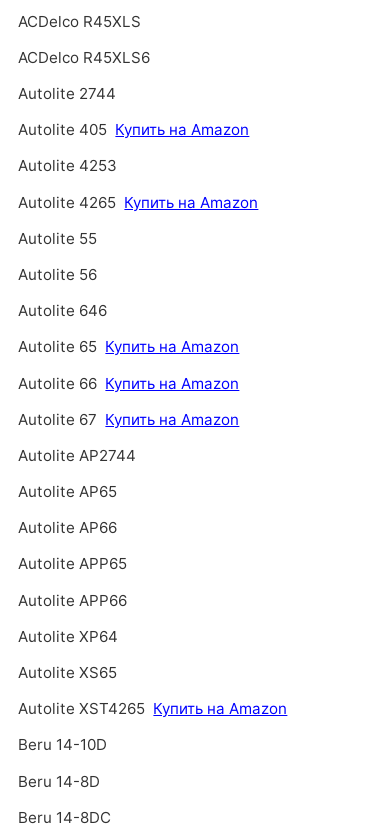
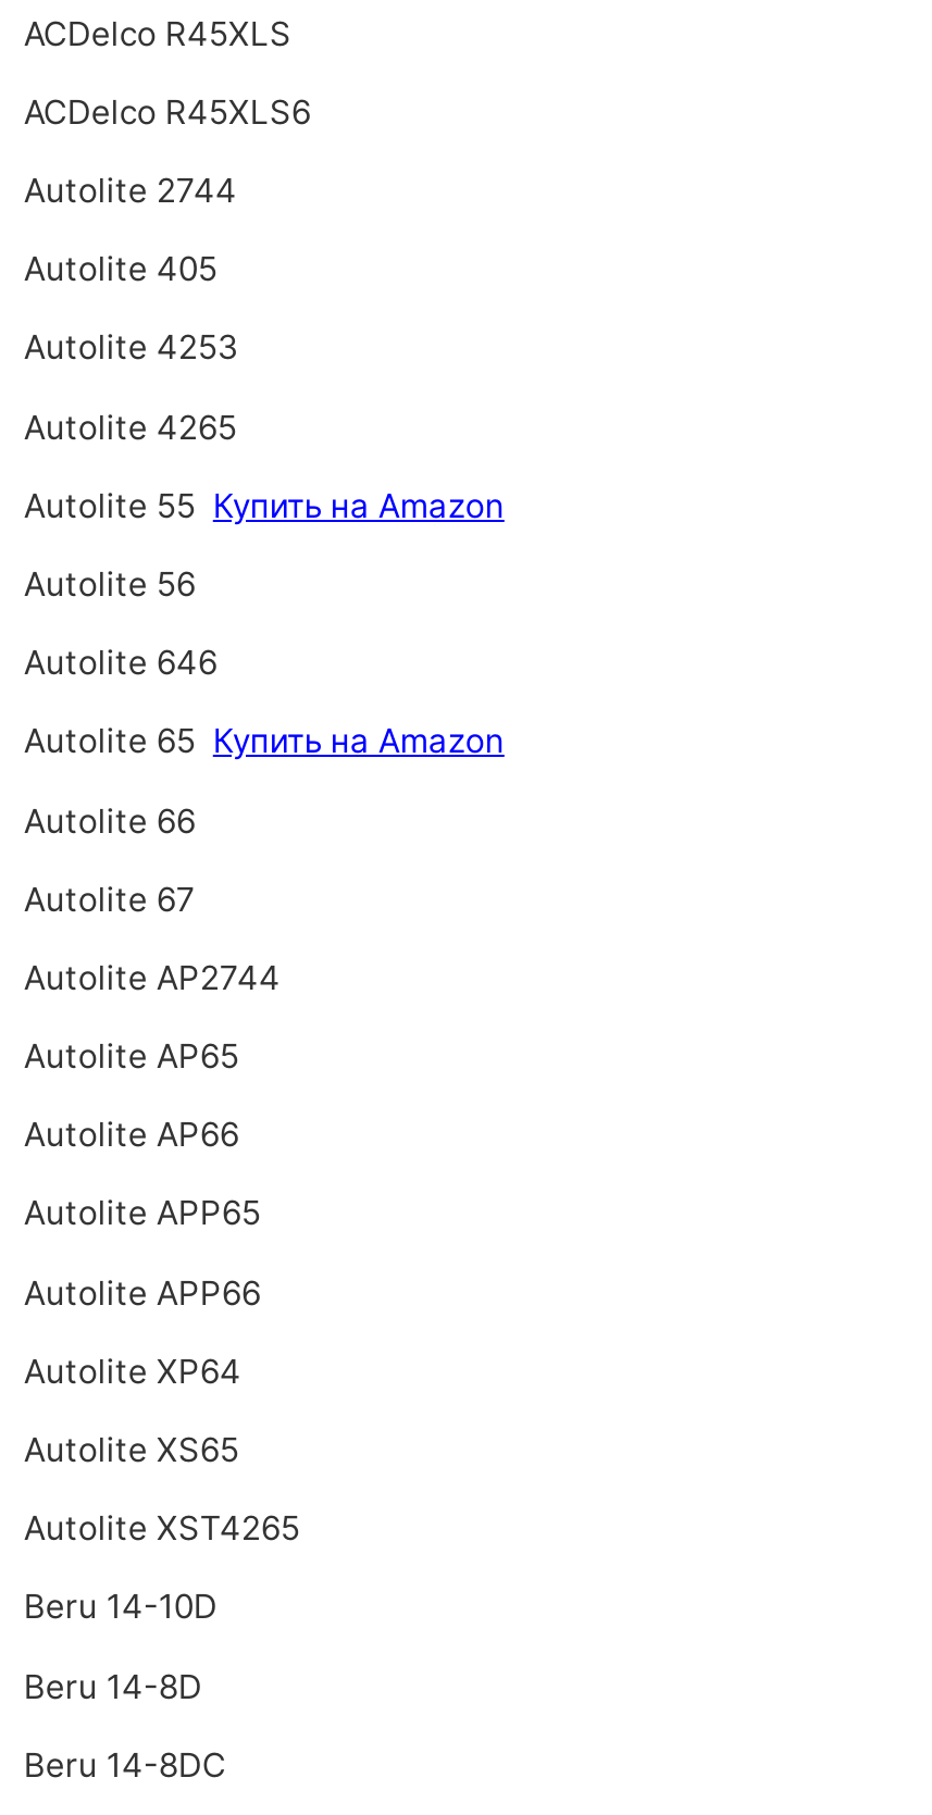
[18,120,249,139] Autolite 405 Купить на Amazon -> [24,248,217,290] Autolite 405
[18,193,258,212] Autolite 4265 Купить на Amazon -> [24,406,237,447] Autolite 4265
[18,229,97,248] Autolite 55 -> [24,485,504,526] Autolite 55 Купить на Amazon
[18,373,239,392] Autolite 66 Купить на Amazon -> [24,799,196,841] Autolite 66
[18,410,239,429] Autolite 67 Купить на Amazon -> [24,878,196,919] Autolite 67
[18,699,287,718] Autolite XST4265 Купить на Amazon -> [24,1508,300,1549] Autolite XST4265

